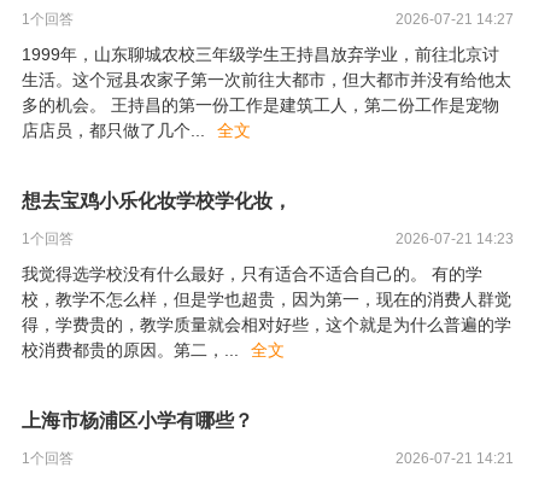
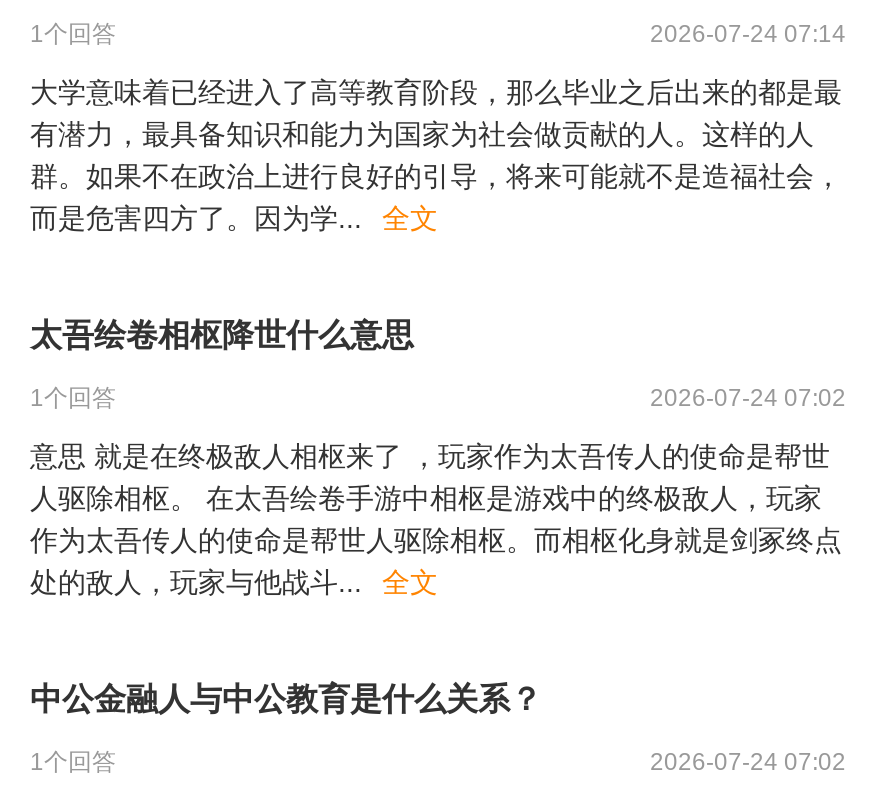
[396,11,514,28] 2026-07-21 14:27 -> [650,20,846,48] 2026-07-24 07:14
[22,45,511,140] 1999年，山东聊城农校三年级学生王持昌放弃学业，前往北京讨 | 生活。这个冠县农家子第一次前往大都市，但大都市并没有给他太 | 多的机会。 王持昌的第一份工作是建筑工人，第二份工作是宠物 | 店店员，都只做了几个... -> [30,76,842,234] 大学意味着已经进入了高等教育阶段，那么毕业之后出来的都是最 | 有潜力，最具备知识和能力为国家为社会做贡献的人。这样的人 | 群。如果不在政治上进行良好的引导，将来可能就不是造福社会， | 而是危害四方了。因为学...
[22,191,292,211] 想去宝鸡小乐化妆学校学化妆， -> [30,318,414,352] 太吾绘卷相枢降世什么意思
[396,230,514,247] 2026-07-21 14:23 -> [650,384,846,412] 2026-07-24 07:02
[22,264,511,360] 我觉得选学校没有什么最好，只有适合不适合自己的。 有的学 | 校，教学不怎么样，但是学也超贵，因为第一，现在的消费人群觉 | 得，学费贵的，教学质量就会相对好些，这个就是为什么普遍的学 | 校消费都贵的原因。第二，... -> [30,440,842,598] 意思 就是在终极敌人相枢来了 ，玩家作为太吾传人的使命是帮世 | 人驱除相枢。 在太吾绘卷手游中相枢是游戏中的终极敌人，玩家 | 作为太吾传人的使命是帮世人驱除相枢。而相枢化身就是剑冢终点 | 处的敌人，玩家与他战斗...
[22,410,253,431] 上海市杨浦区小学有哪些？ -> [30,682,542,716] 中公金融人与中公教育是什么关系？
[396,450,514,467] 2026-07-21 14:21 -> [650,748,846,776] 2026-07-24 07:02

